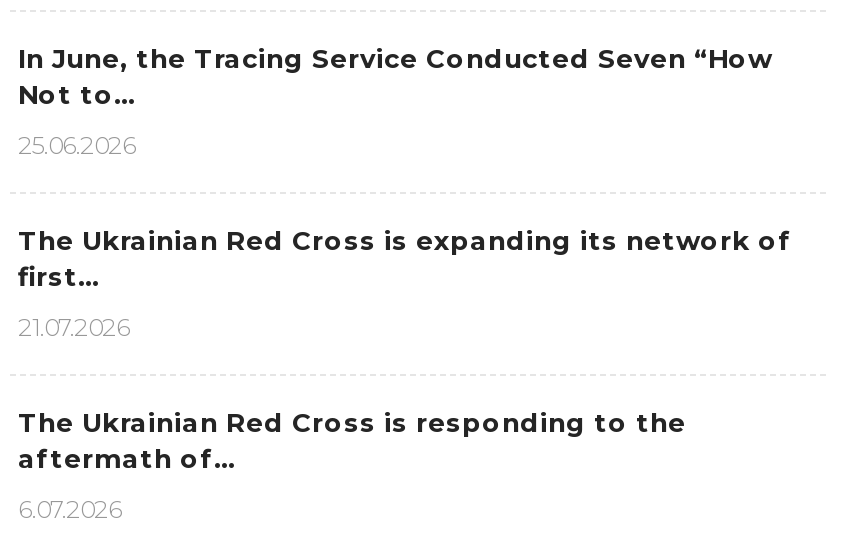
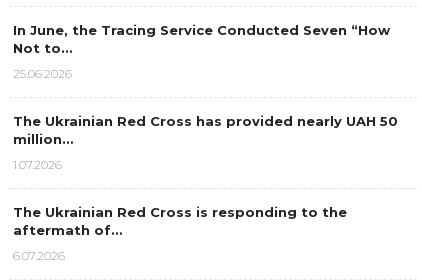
[18,223,792,291] The Ukrainian Red Cross is expanding its network of | first… -> [13,113,398,147] The Ukrainian Red Cross has provided nearly UAH 50 | million…
[18,311,130,341] 21.07.2026 -> [13,157,62,172] 1.07.2026

